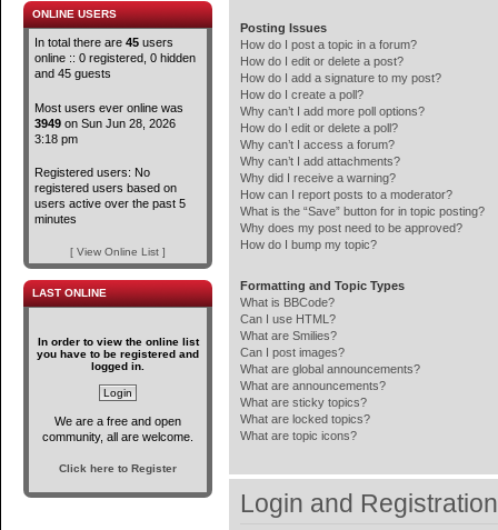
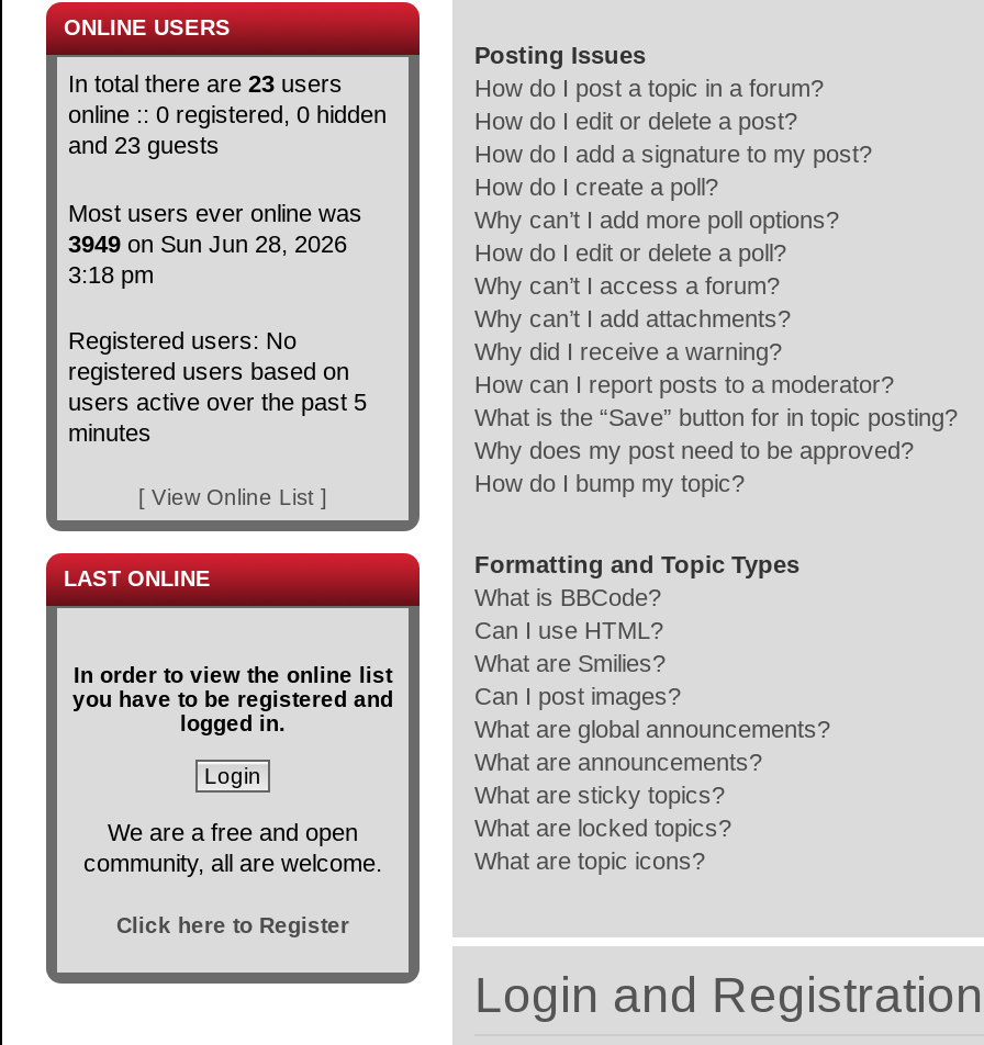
[34,36,173,49] In total there are 45 users -> [68,70,343,97] In total there are 23 users
[34,67,111,80] and 45 guests -> [68,132,220,158] and 23 guests

